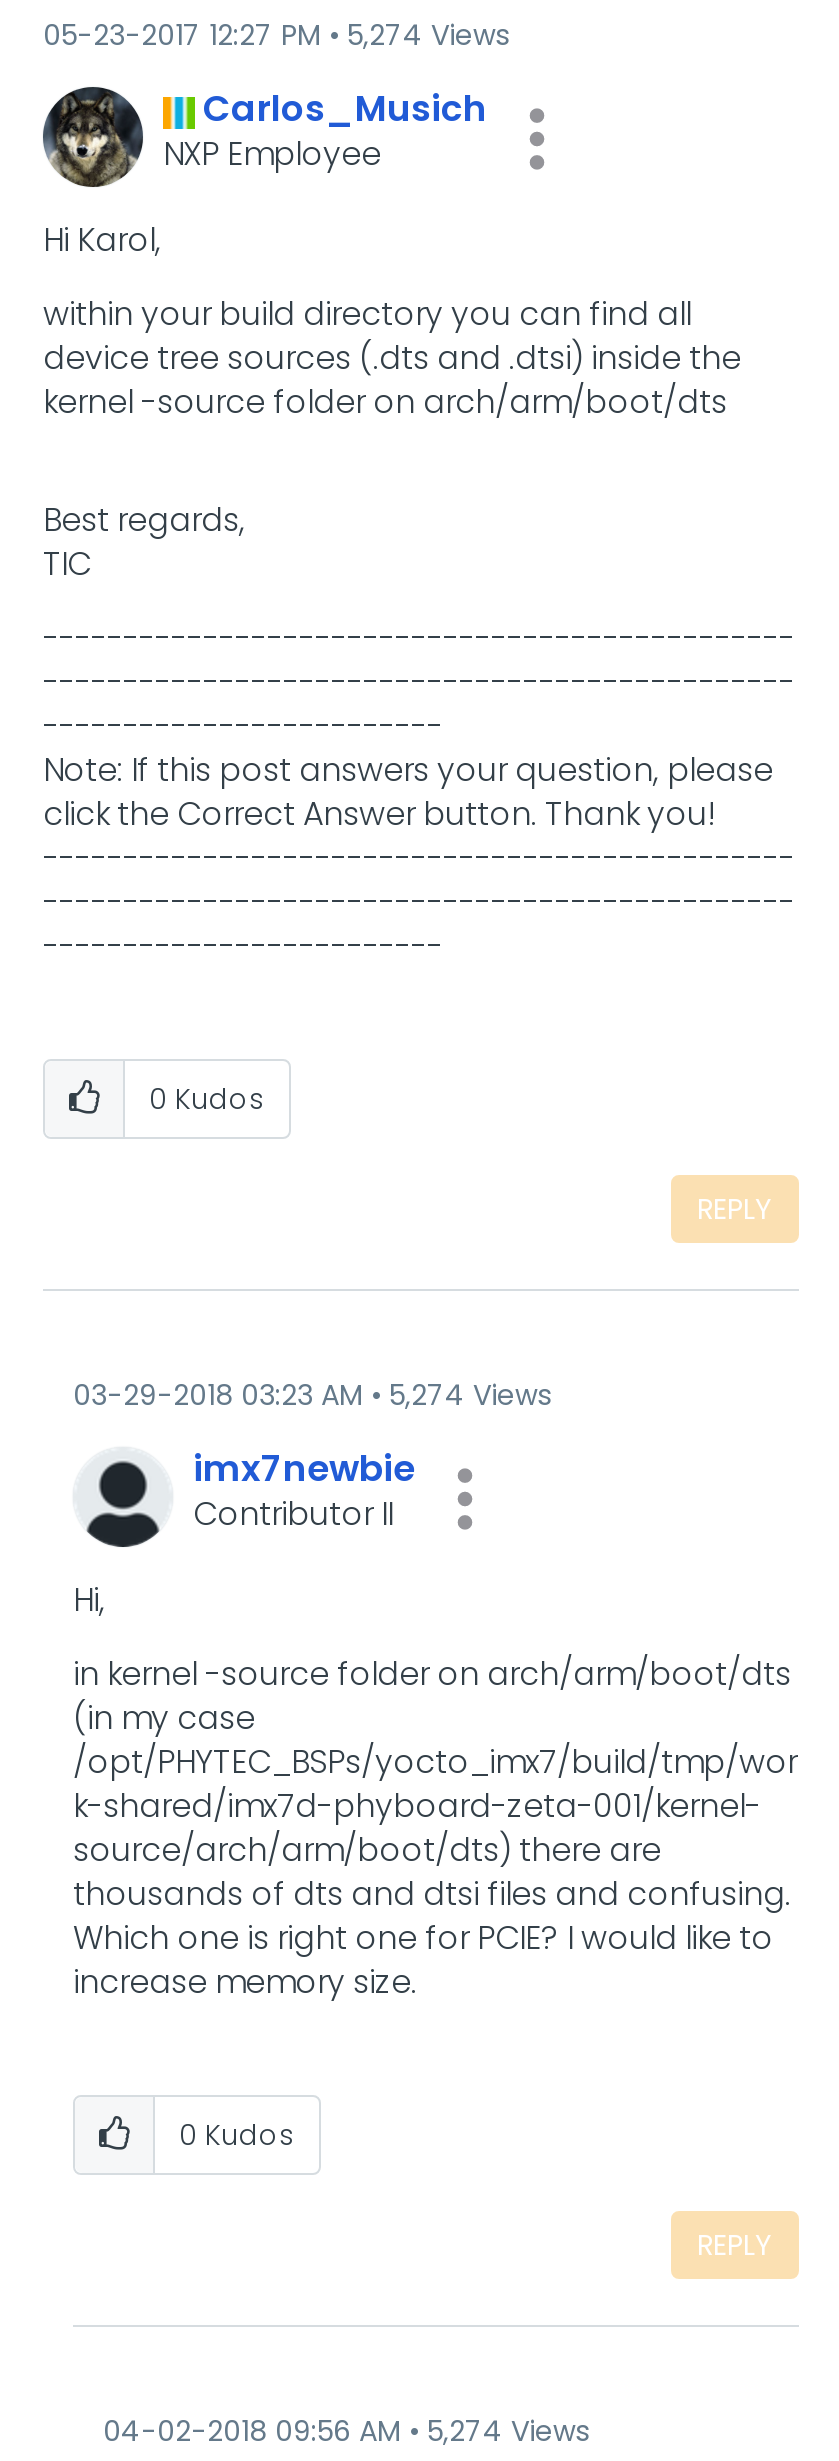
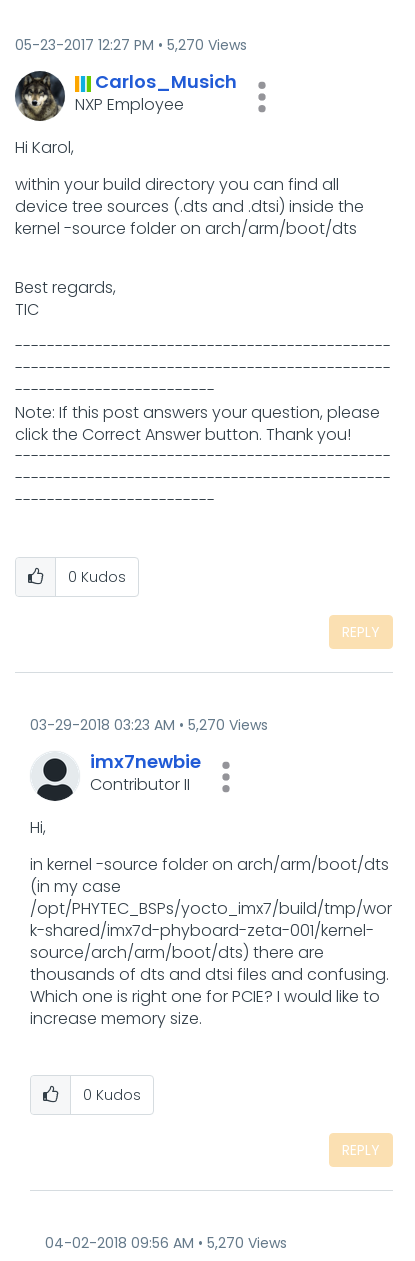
[43,15,509,55] 05-23-2017 12:27 PM 5,274 Views -> [15,35,247,55] 05-23-2017 12:27 PM 5,270 Views
[73,1375,551,1415] 03-29-2018 03:23 AM 5,274 Views -> [30,715,268,735] 03-29-2018 03:23 AM 5,270 Views
[103,2411,589,2451] 04-02-2018 09:56 AM 5,274 Views -> [45,1233,287,1253] 04-02-2018 09:56 AM 5,270 Views

